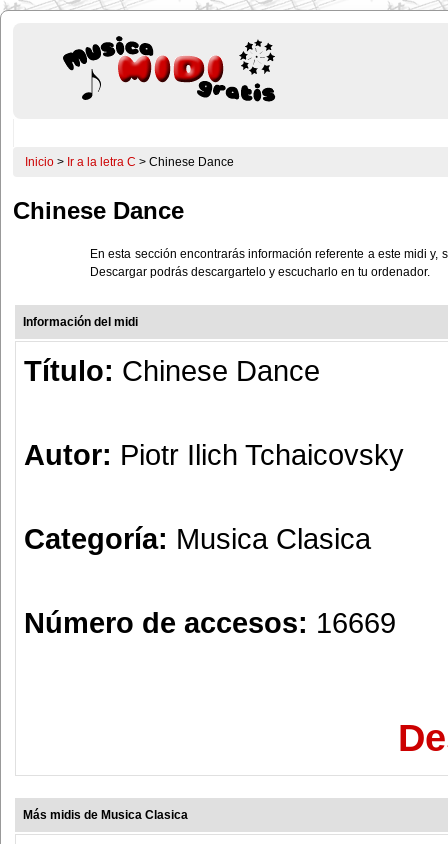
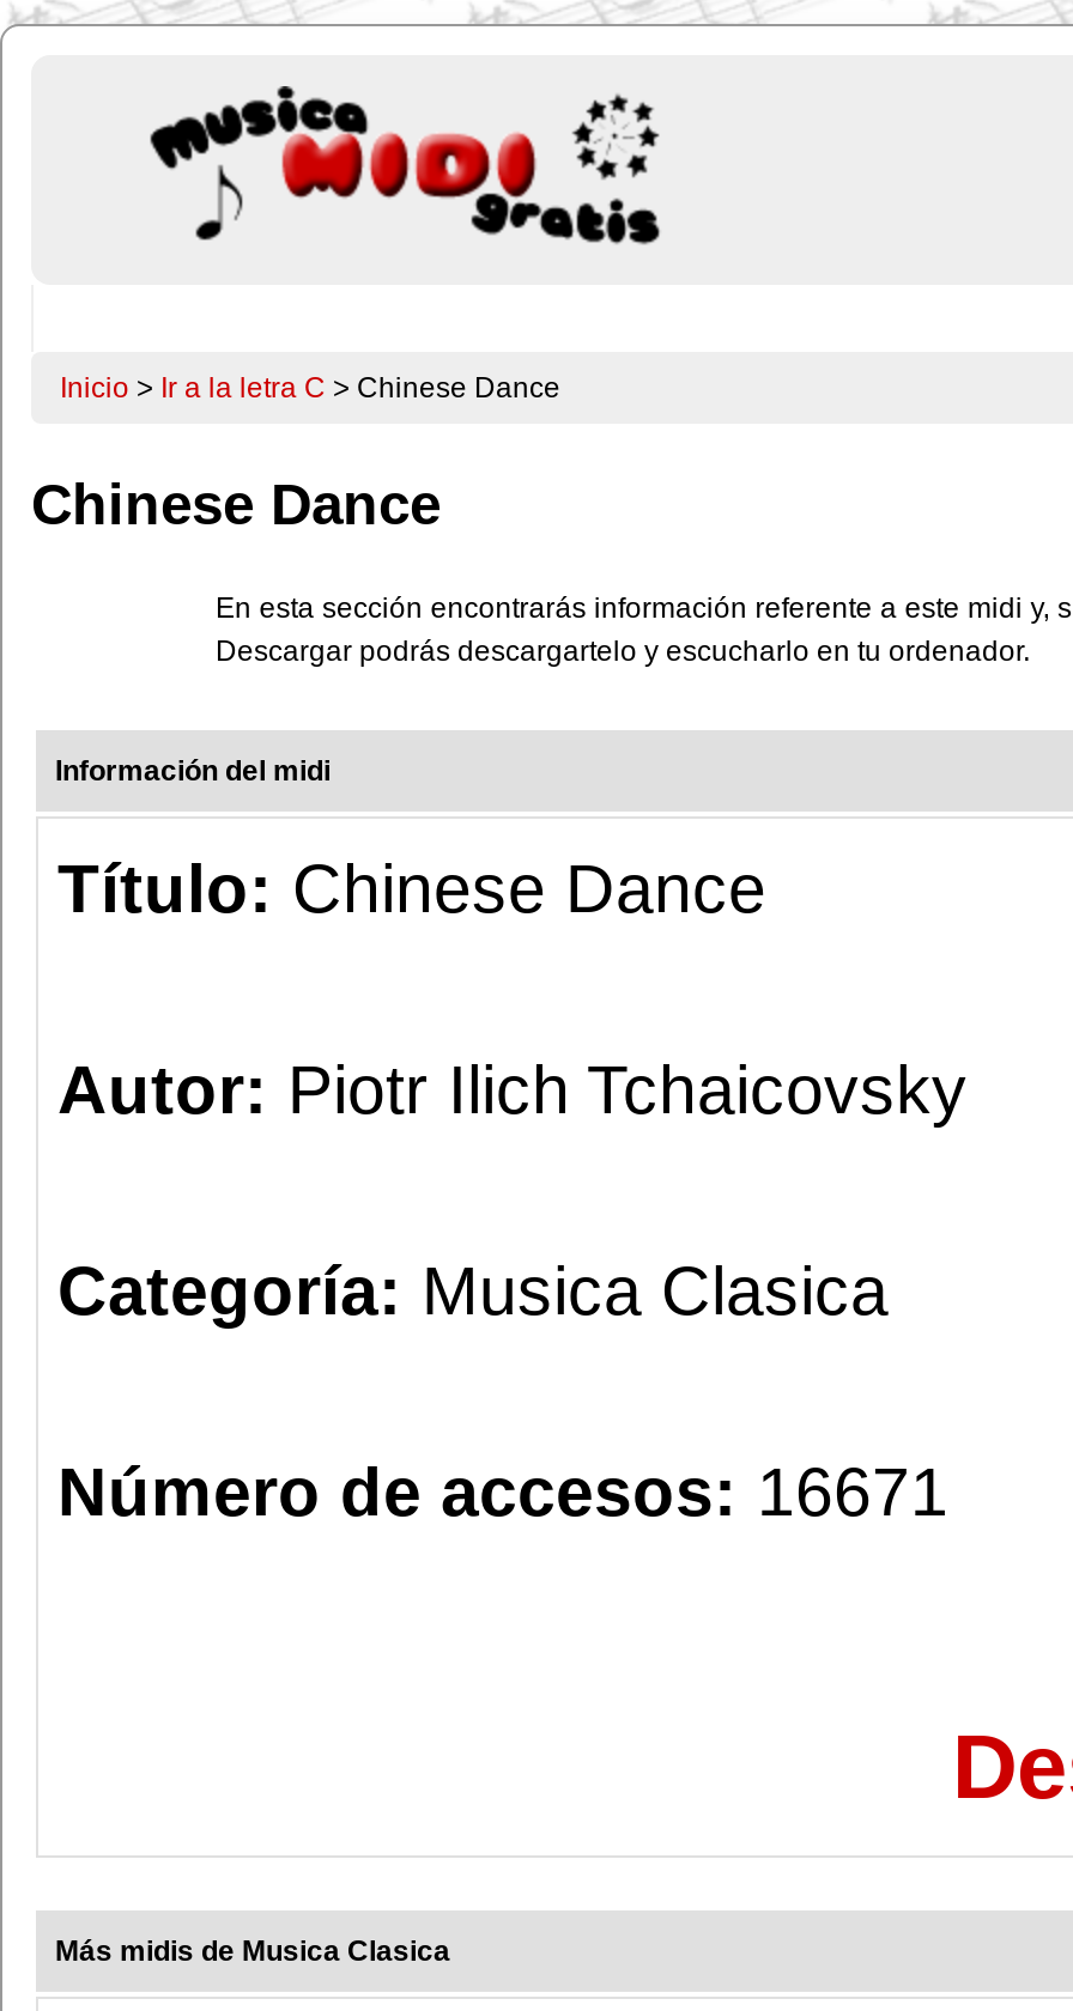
[24,607,396,639] Número de accesos: 16669 -> [57,1454,948,1530] Número de accesos: 16671

